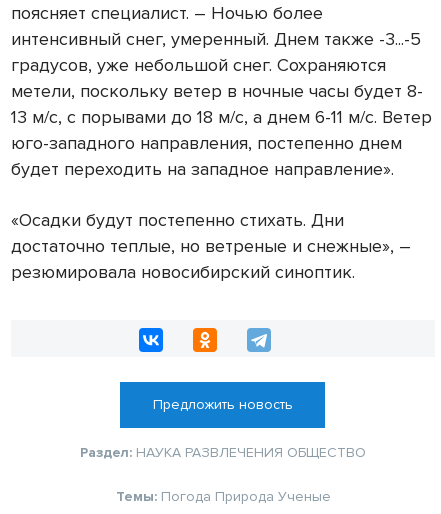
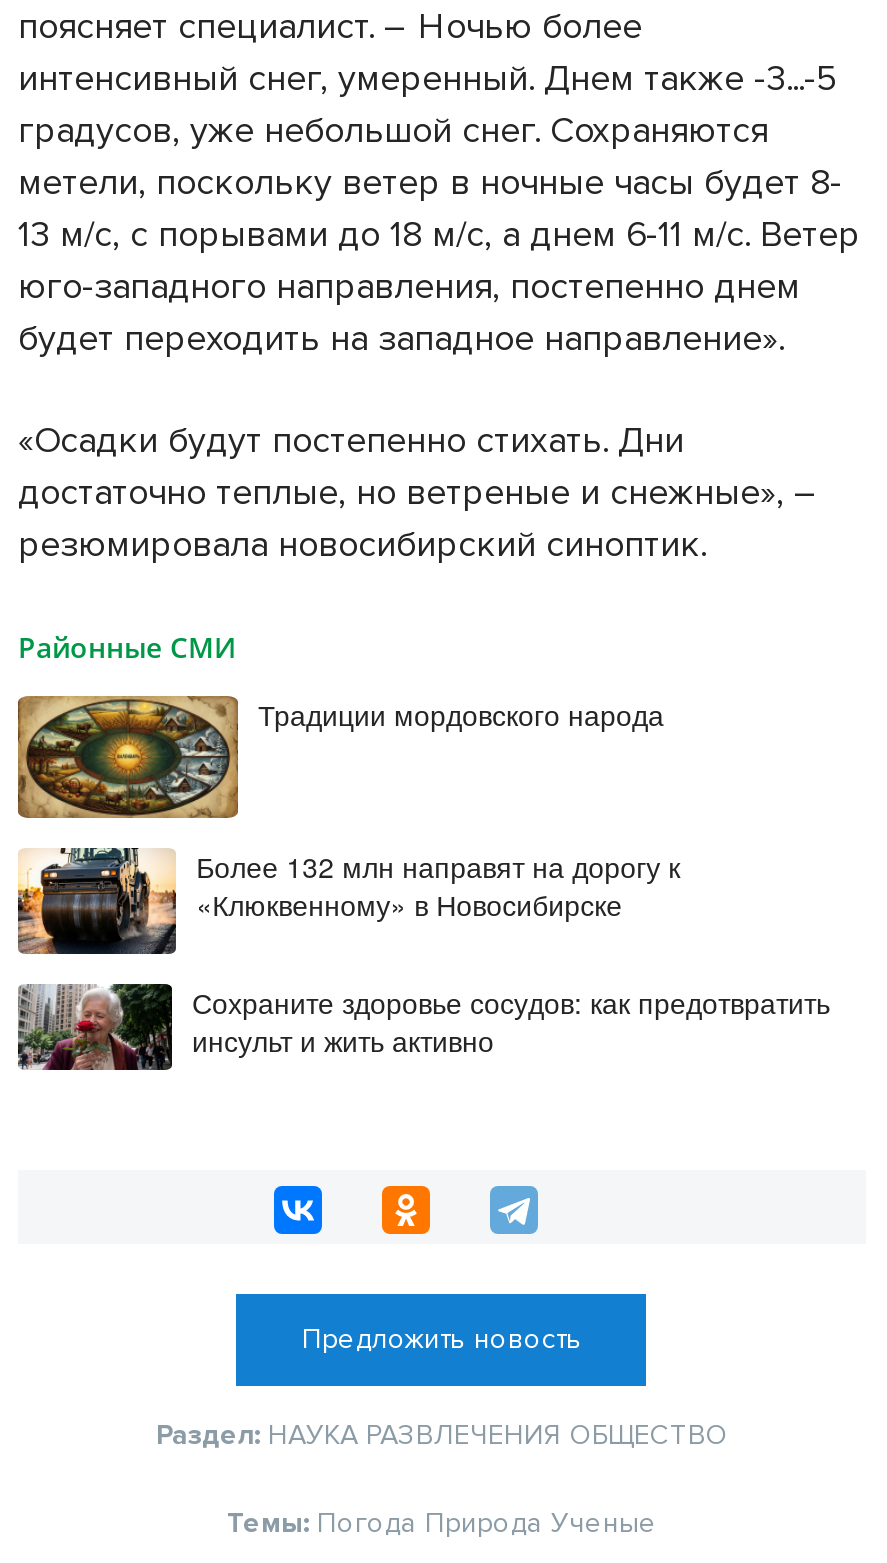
none -> [16,629,664,820] [image] | Районные СМИ | Традиции мордовского народа
none -> [16,846,830,1060] [image] | Более 132 млн направят на дорогу к | «Клюквенному» в Новосибирске | Сохраните здоровье сосудов: как предотвратить | инсульт и жить активно
none -> [16,980,164,1072] [image]

